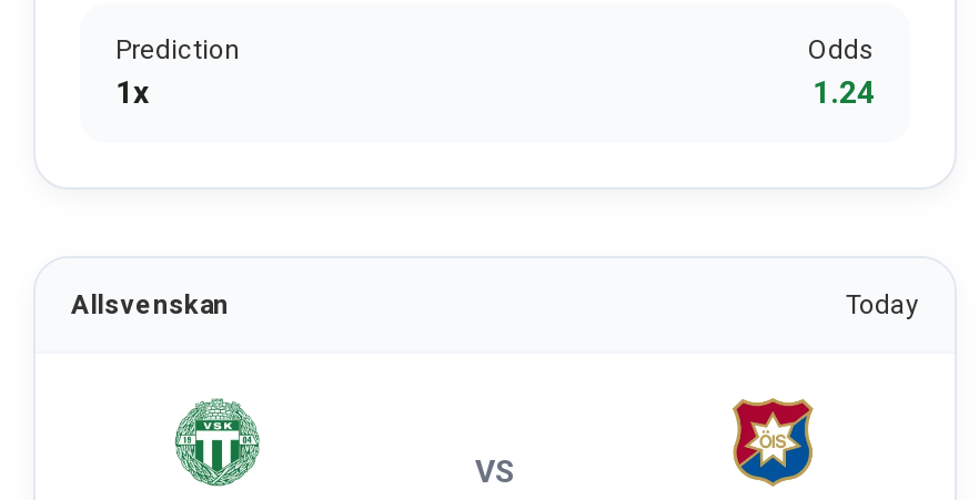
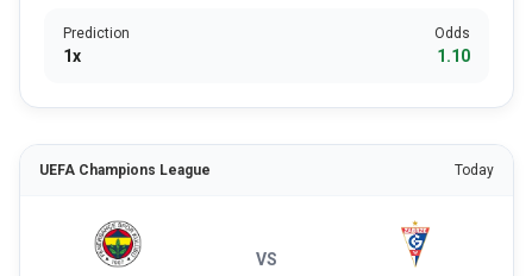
[813,74,875,110] 1.24 -> [437,46,470,65] 1.10
[71,289,229,320] Allsvenskan -> [39,162,211,178] UEFA Champions League
[175,398,260,487] [image] -> [94,220,142,268] [image]
[730,398,815,487] [image] -> [394,221,437,265] [image]

